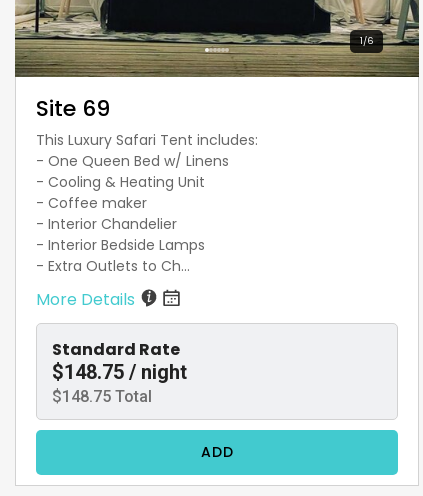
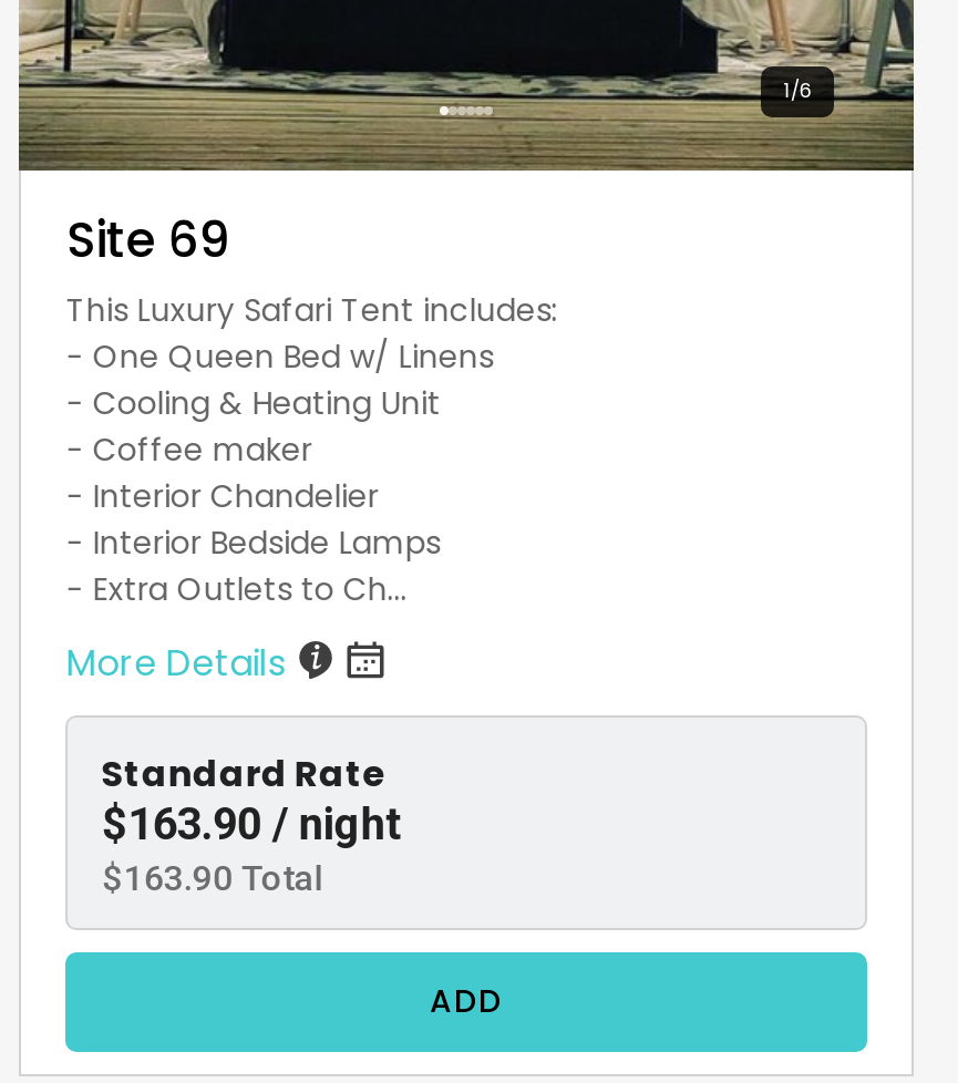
[52,360,187,384] $148.75 / night -> [102,797,401,850] $163.90 / night
[52,387,152,406] $148.75 Total -> [102,857,323,899] $163.90 Total

